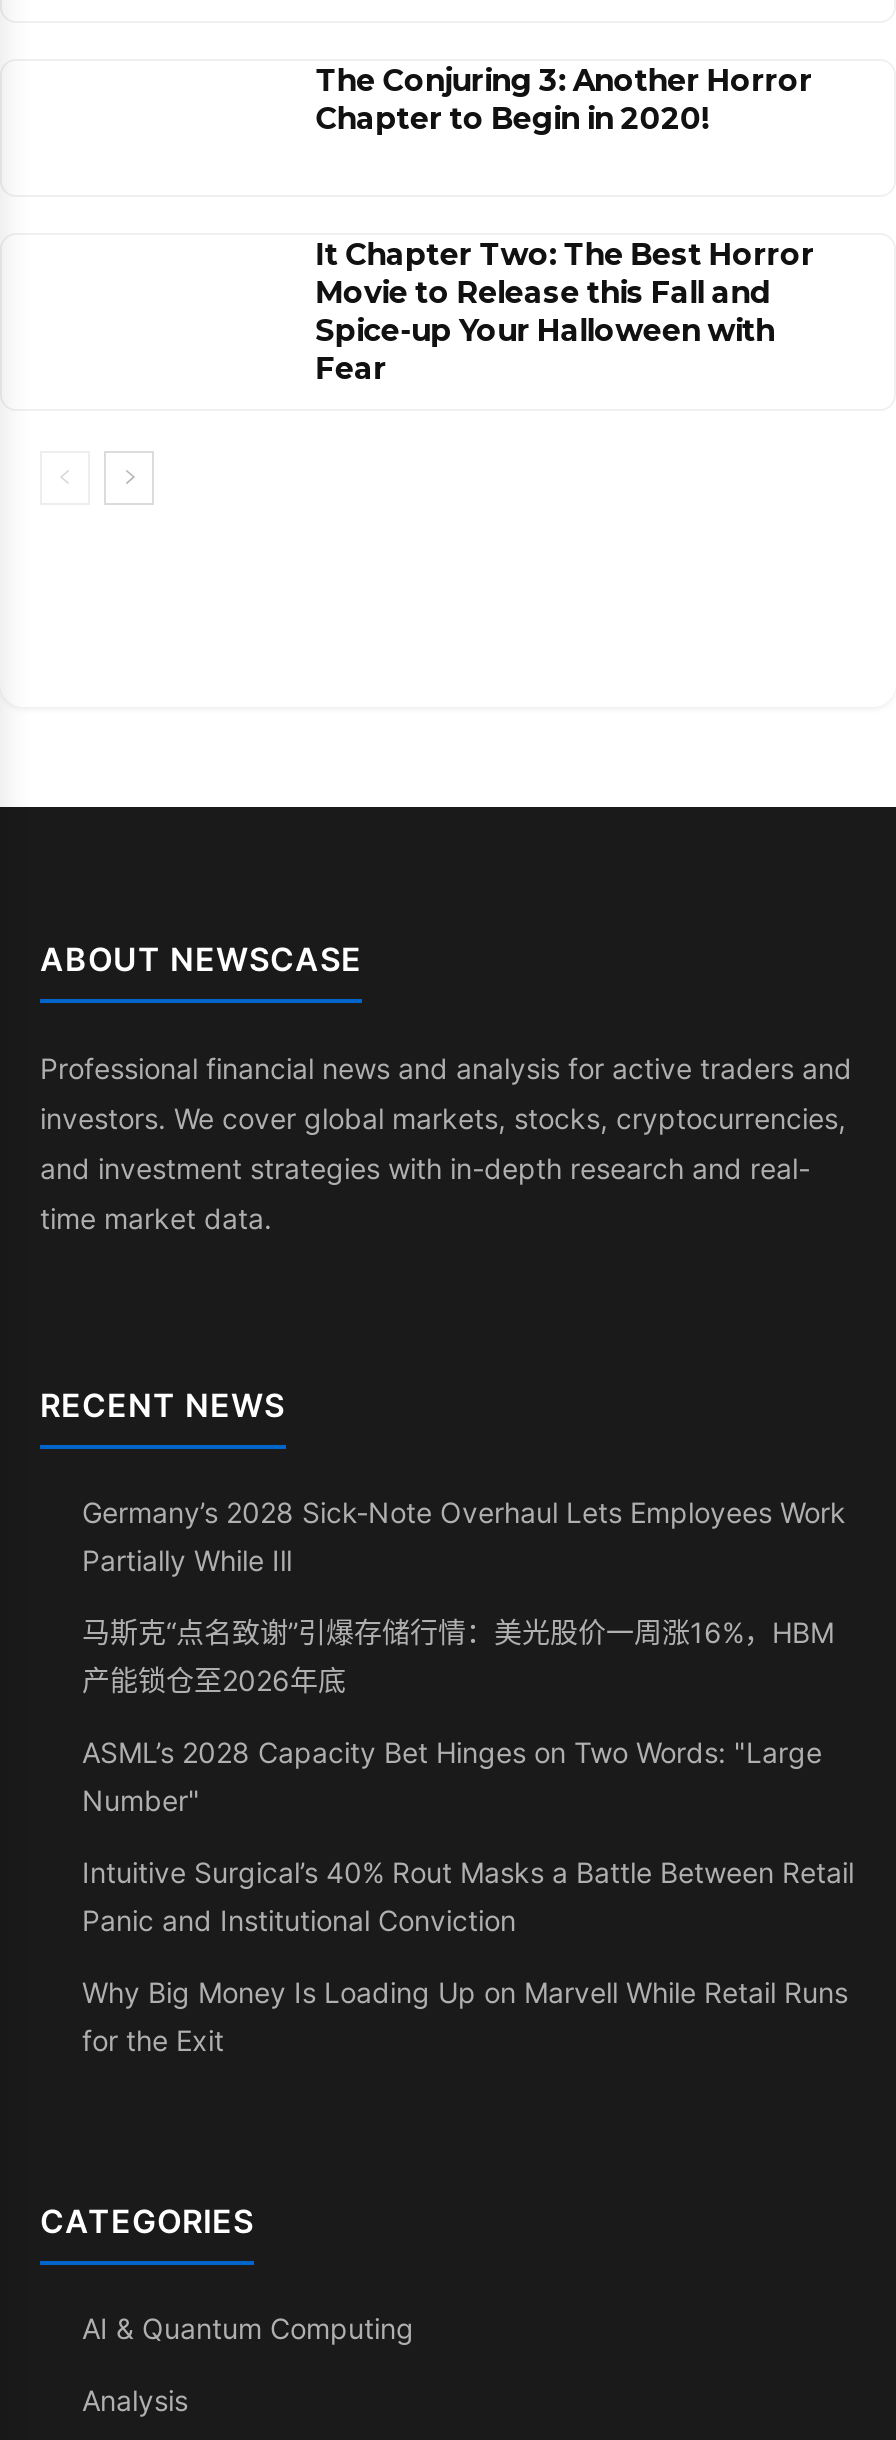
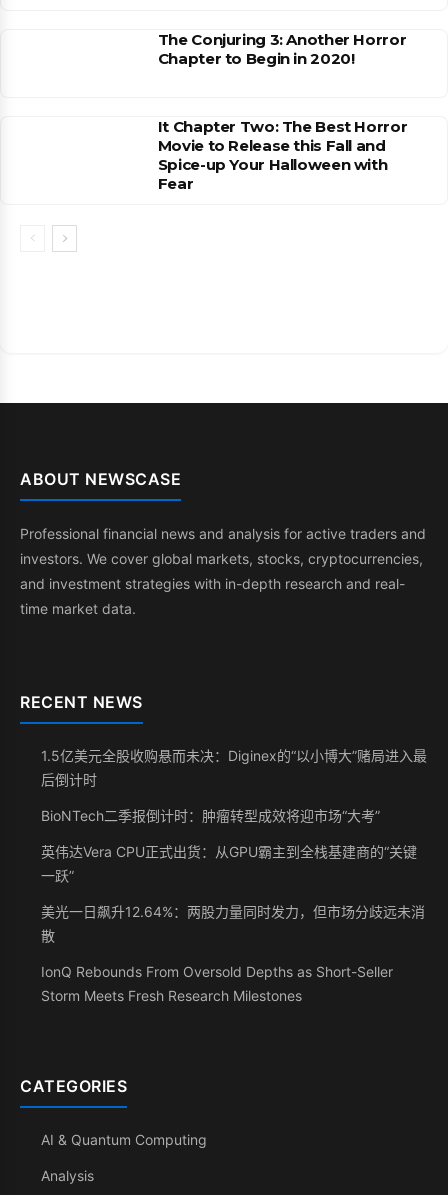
[82,1495,846,1577] Germany’s 2028 Sick-Note Overhaul Lets Employees Work | Partially While Ill -> [41,747,427,788] 1.5亿美元全股收购悬而未决：Diginex的“以小博大”赌局进入最 | 后倒计时
[82,1615,834,1697] 马斯克“点名致谢”引爆存储行情：美光股价一周涨16%，HBM | 产能锁仓至2026年底 -> [41,807,380,824] BioNTech二季报倒计时：肿瘤转型成效将迎市场“大考”
[82,1735,822,1817] ASML’s 2028 Capacity Bet Hinges on Two Words: "Large | Number" -> [41,843,417,884] 英伟达Vera CPU正式出货：从GPU霸主到全栈基建商的“关键 | 一跃”
[82,1855,854,1937] Intuitive Surgical’s 40% Rout Masks a Battle Between Retail | Panic and Institutional Conviction -> [41,903,425,944] 美光一日飙升12.64%：两股力量同时发力，但市场分歧远未消 | 散
[82,1975,848,2057] Why Big Money Is Loading Up on Marvell While Retail Runs | for the Exit -> [41,963,393,1004] IonQ Rebounds From Oversold Depths as Short-Seller | Storm Meets Fresh Research Milestones

